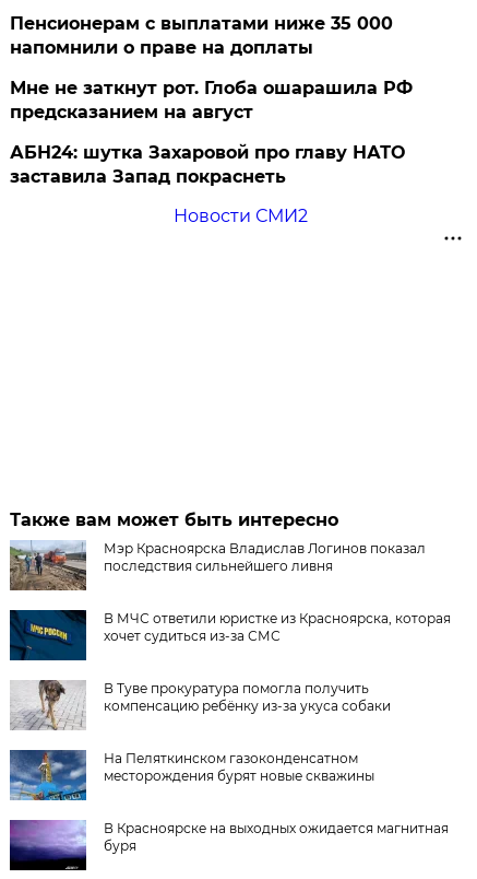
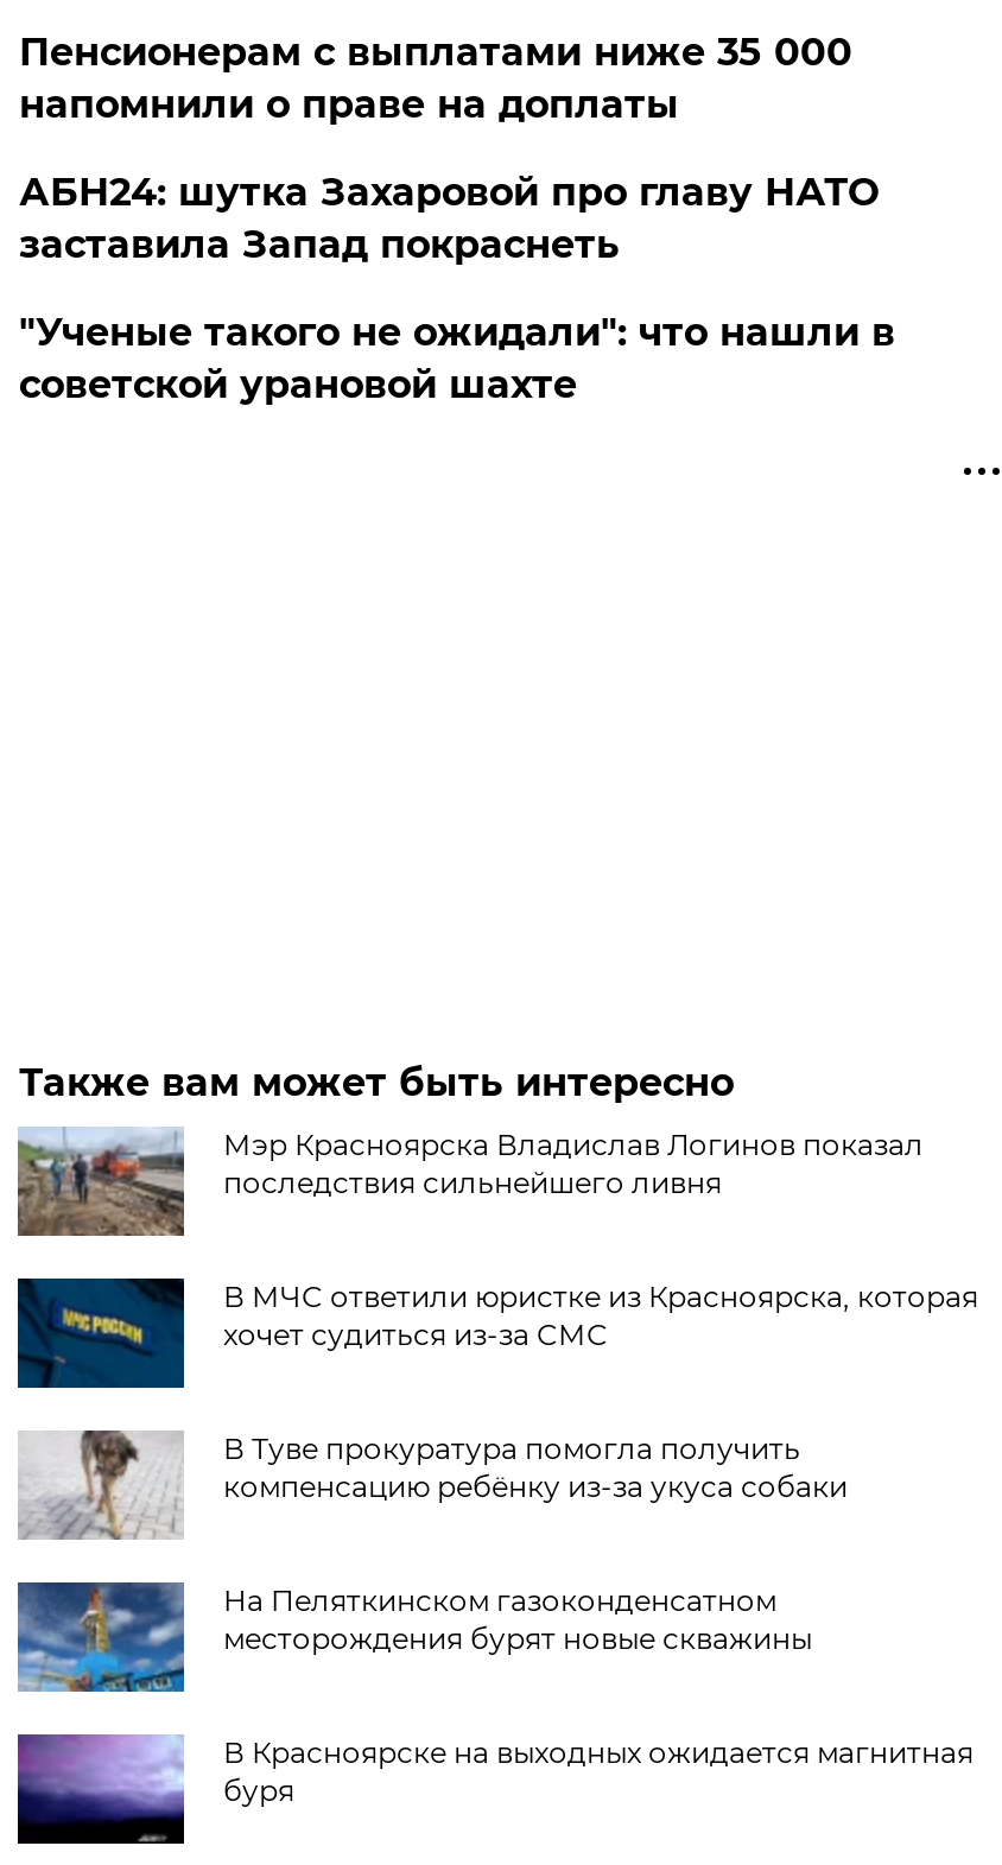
[10,78,413,122] Мне не заткнут рот. Глоба ошарашила РФ | предсказанием на август -> none
moved [10,142,405,187] -> [19,170,878,267]: АБН24: шутка Захаровой про главу НАТО | заставила Запад покраснеть
[173,206,307,226] Новости СМИ2 -> [19,310,895,407] "Ученые такого не ожидали": что нашли в | советской урановой шахте

